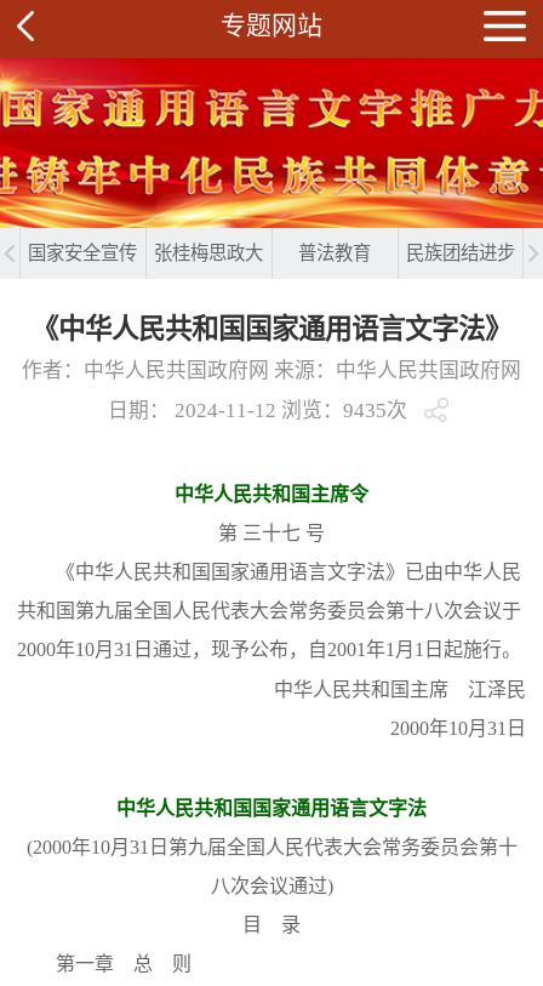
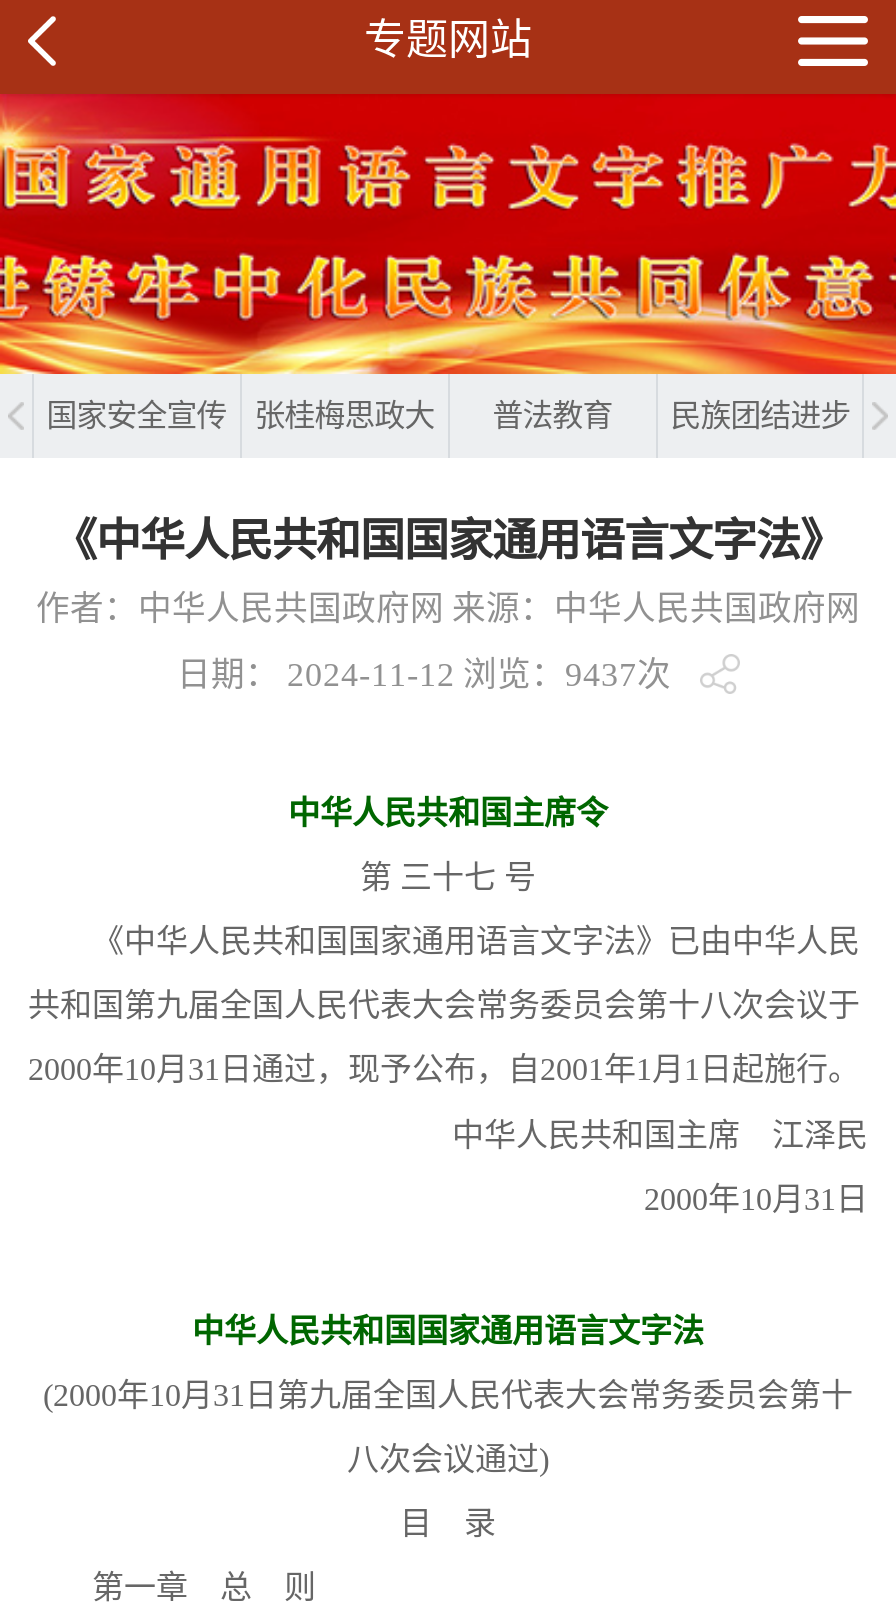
[107,399,411,422] 日期： 2024-11-12 浏览：9435次 -> [177,655,679,693] 日期： 2024-11-12 浏览：9437次

